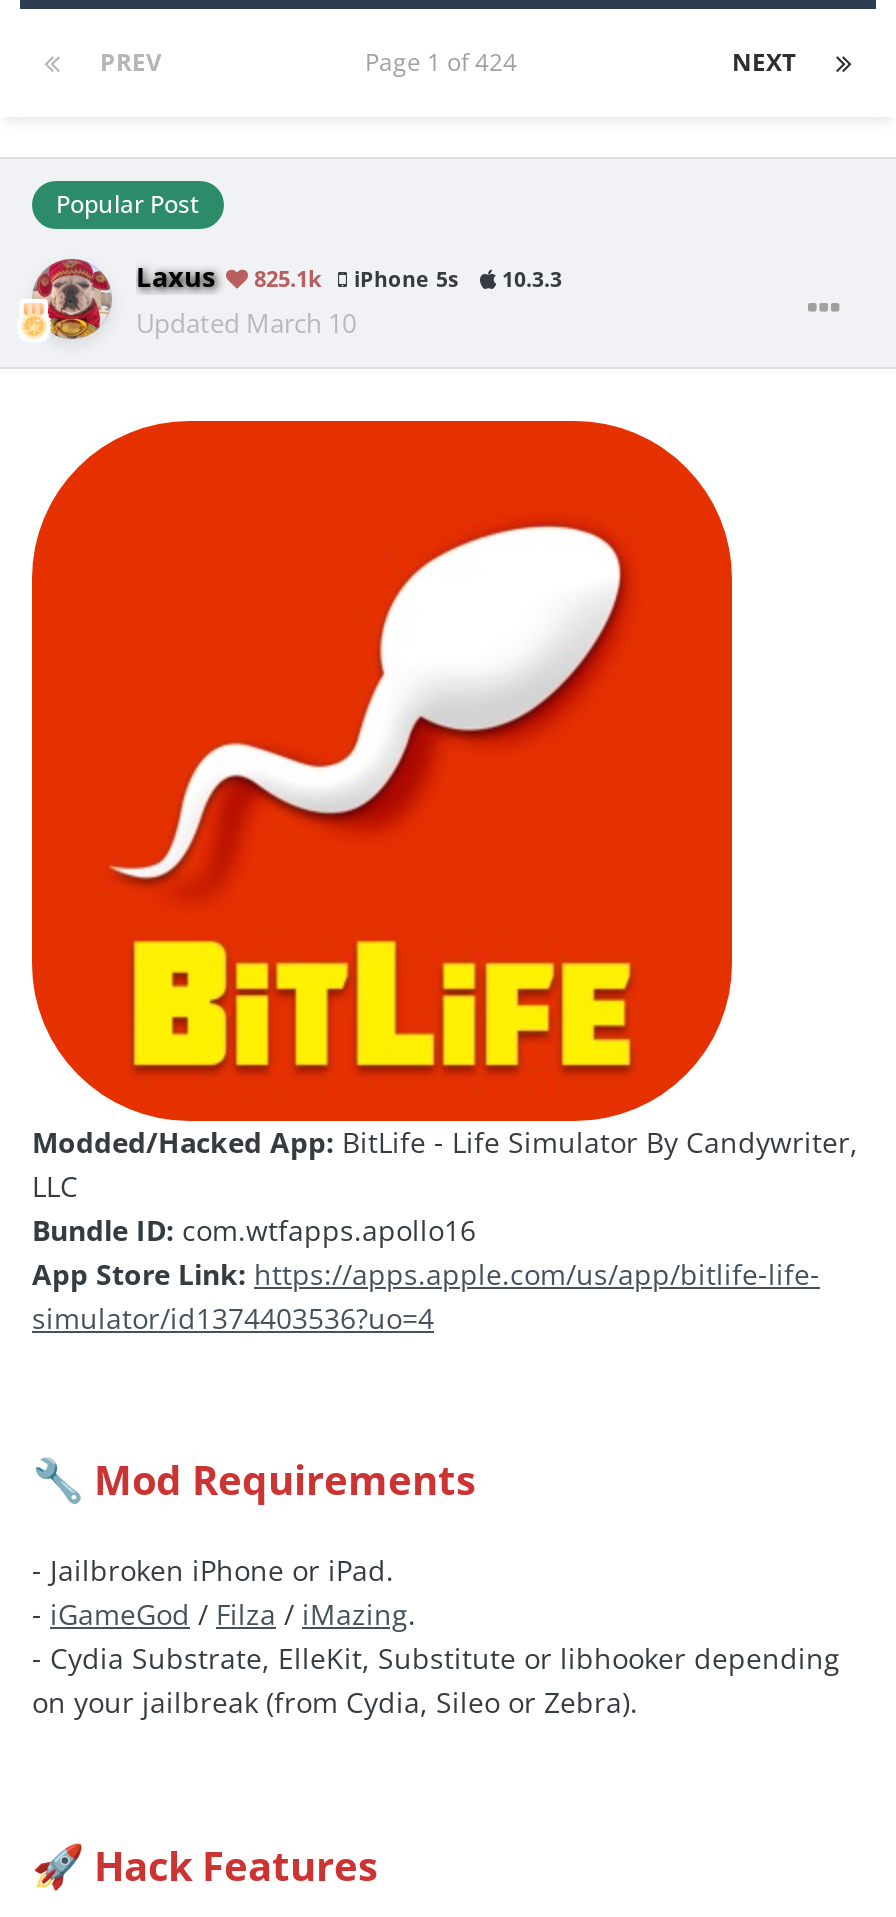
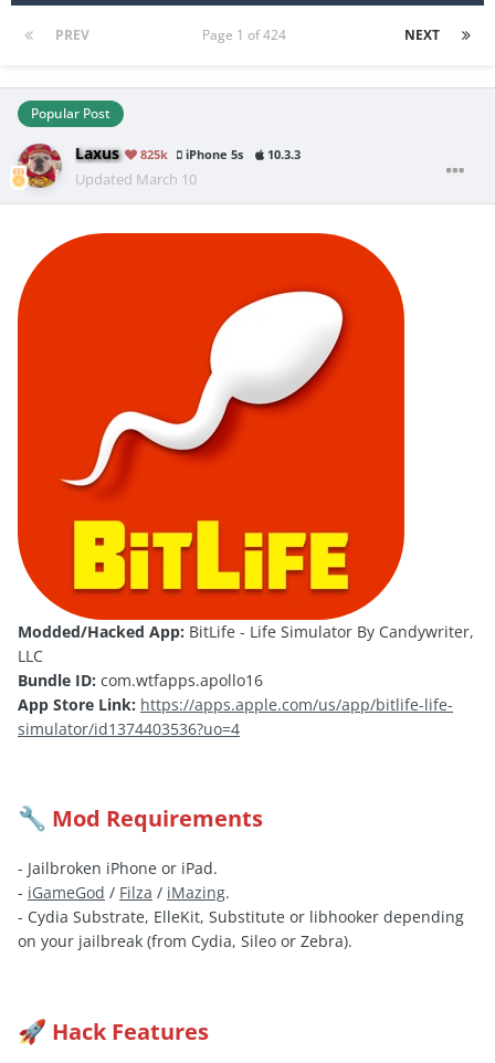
[136,258,562,294] Laxus 825.1k iPhone 5s 10.3.3 -> [75,143,301,163] Laxus 825k iPhone 5s 10.3.3

